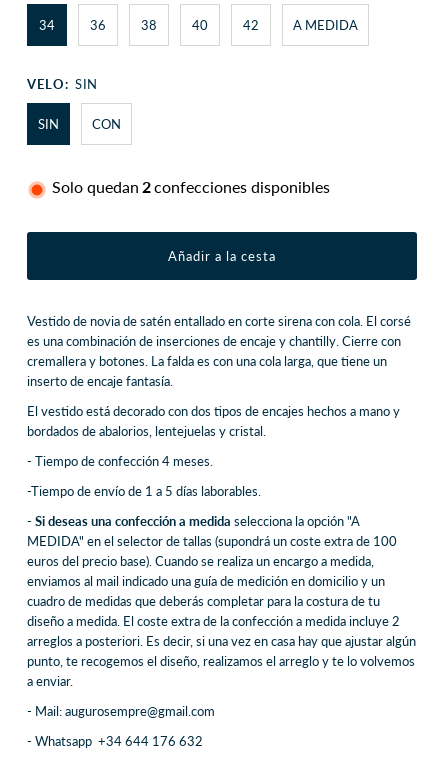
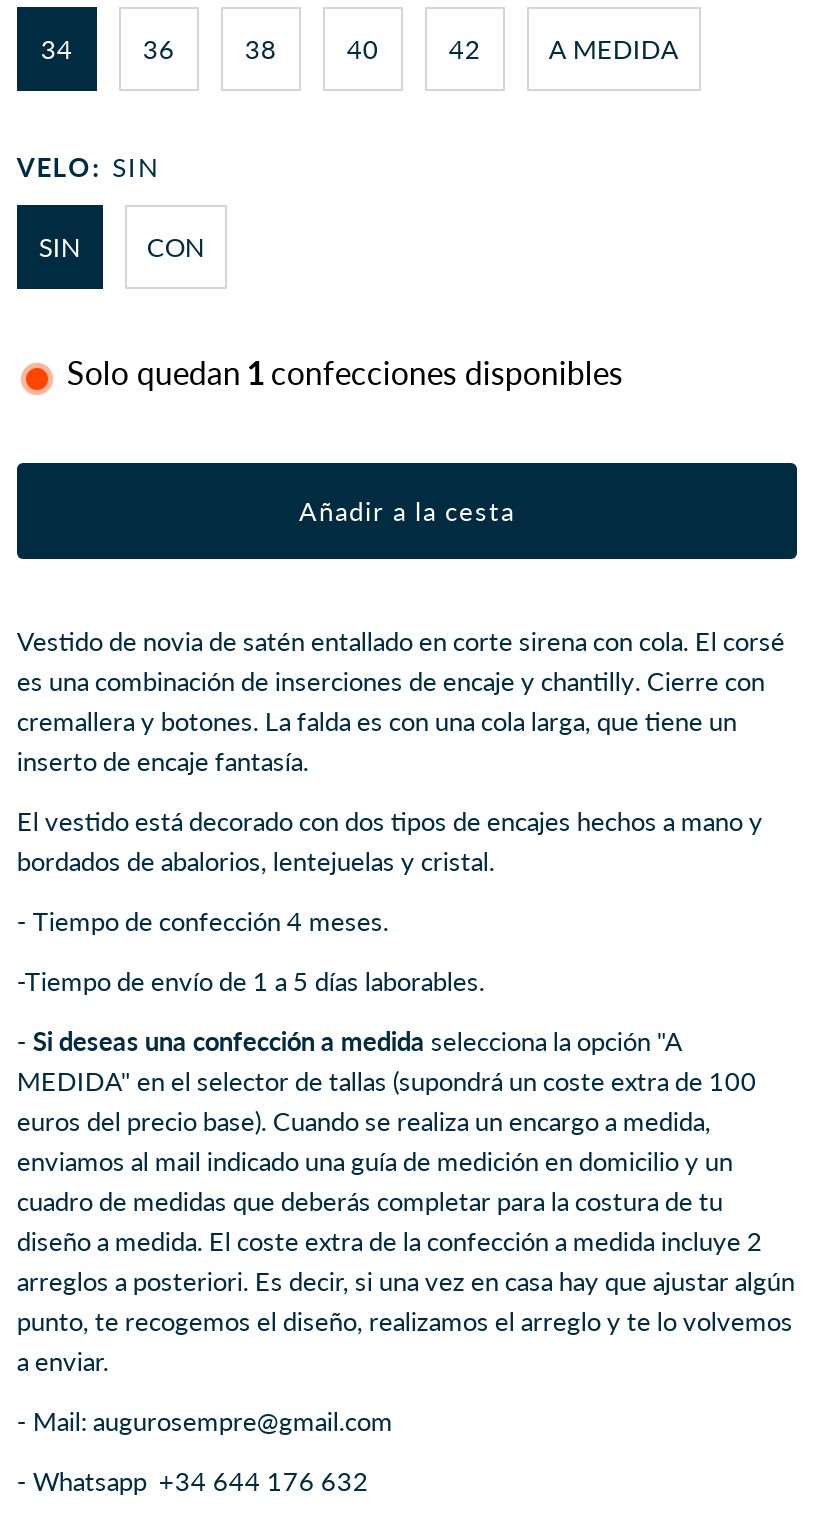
[52,177,330,196] Solo quedan 2 confecciones disponibles -> [67,353,623,391] Solo quedan 1 confecciones disponibles

